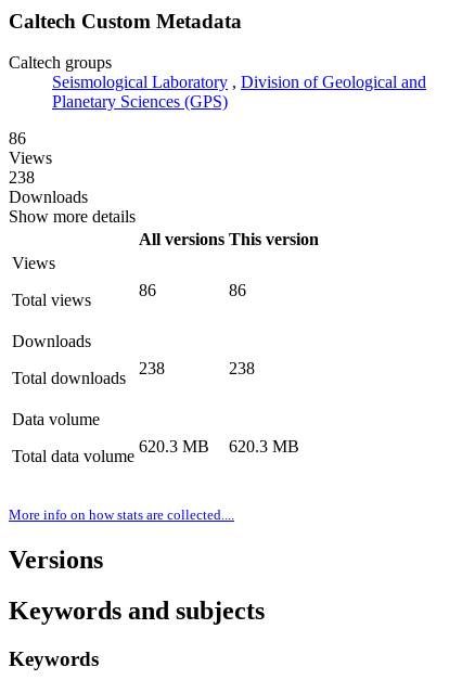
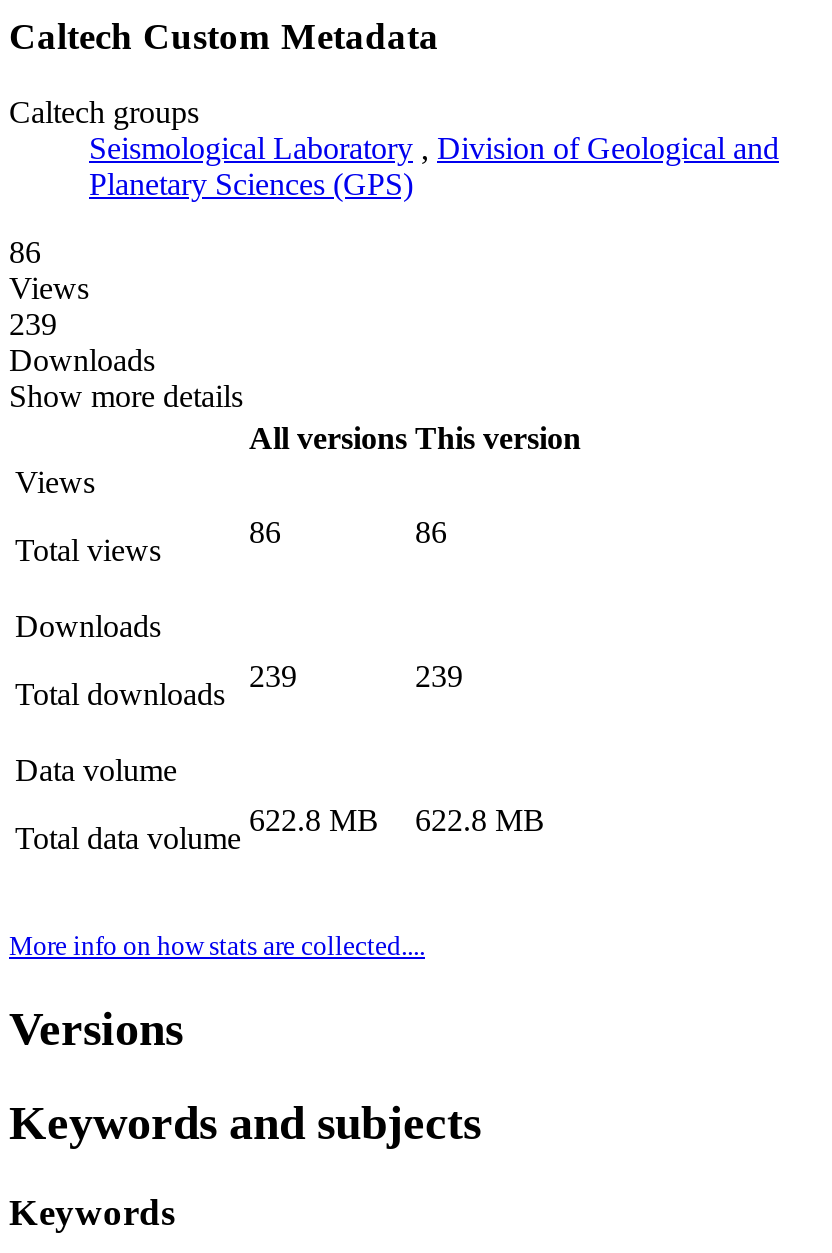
[9,169,35,187] 238 -> [9,308,57,342] 239
[139,360,165,378] 238 -> [249,660,297,694] 239
[229,360,255,378] 238 -> [415,660,463,694] 239
[139,438,209,456] 620.3 MB -> [249,804,379,838] 622.8 MB
[229,438,299,456] 620.3 MB -> [415,804,545,838] 622.8 MB

